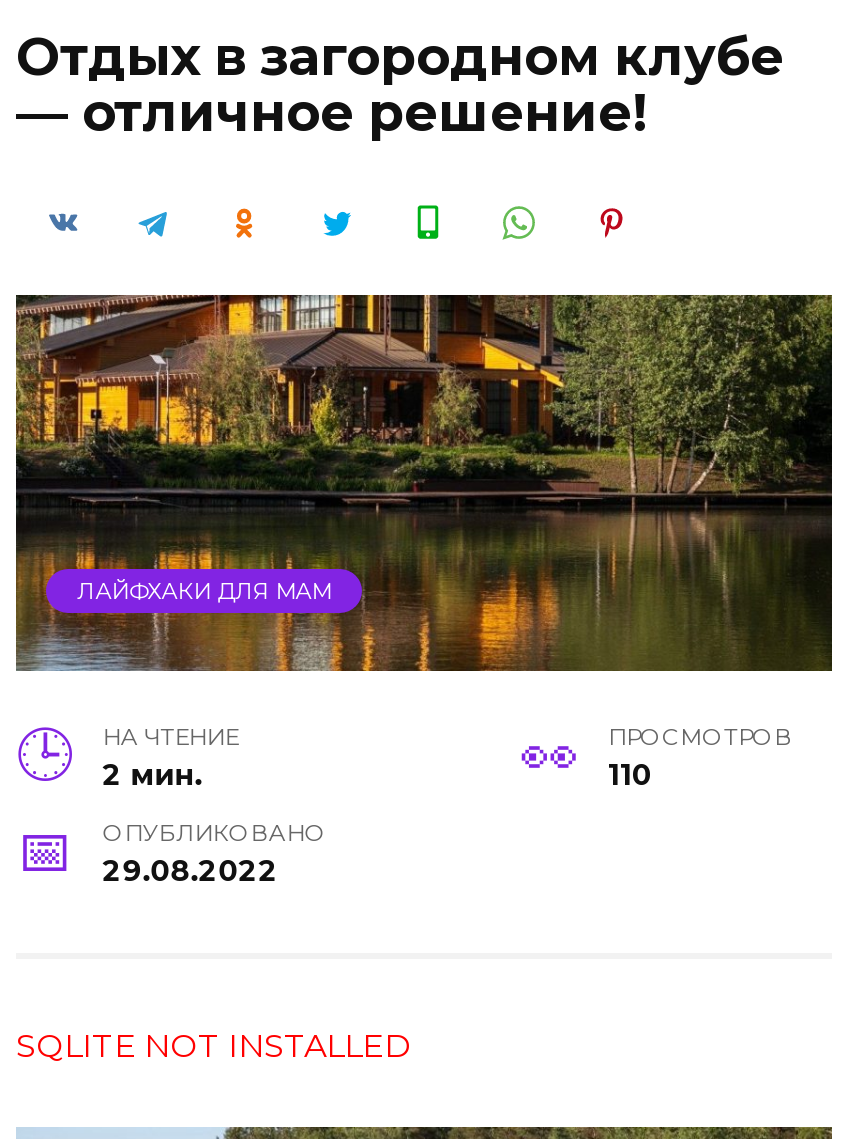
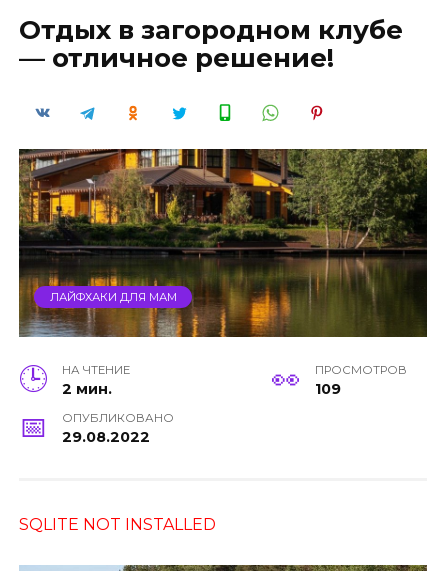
[608,757,652,793] 110 -> [315,380,341,398] 109

